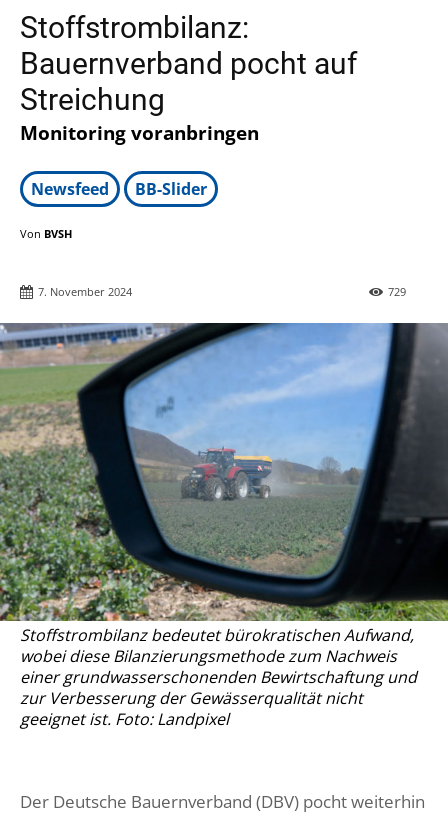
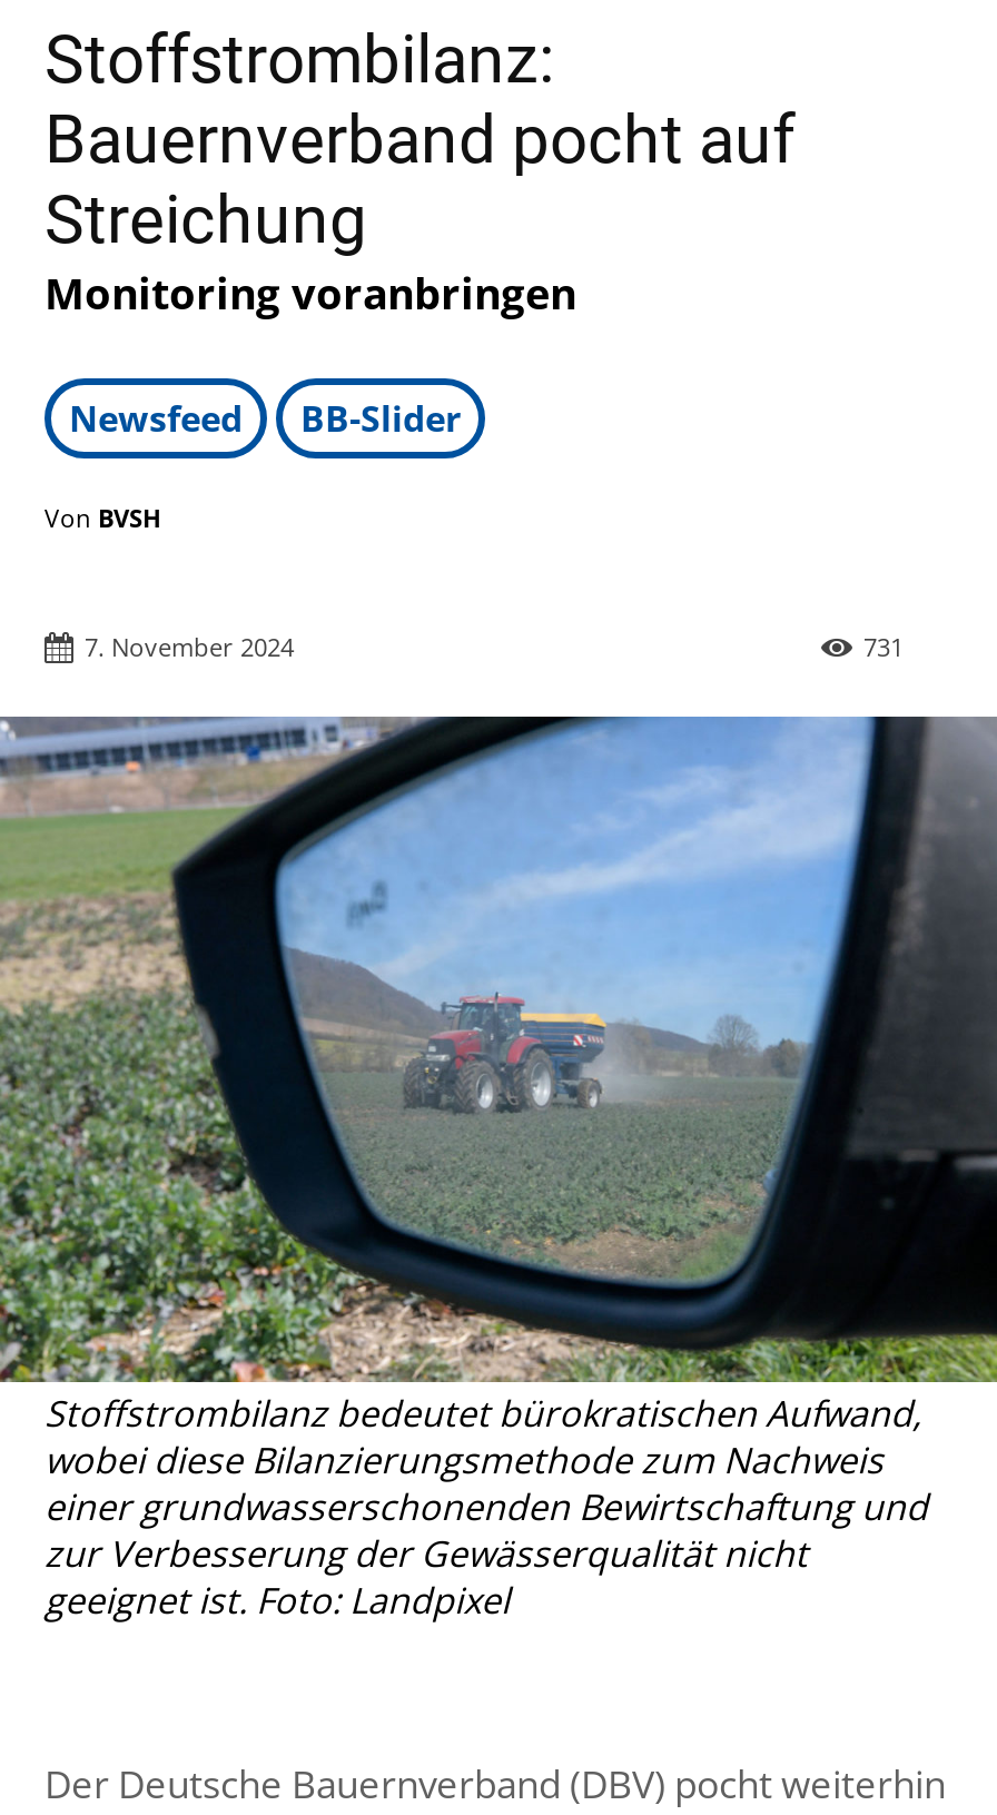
[388,284,406,299] 729 -> [863,631,904,664] 731

